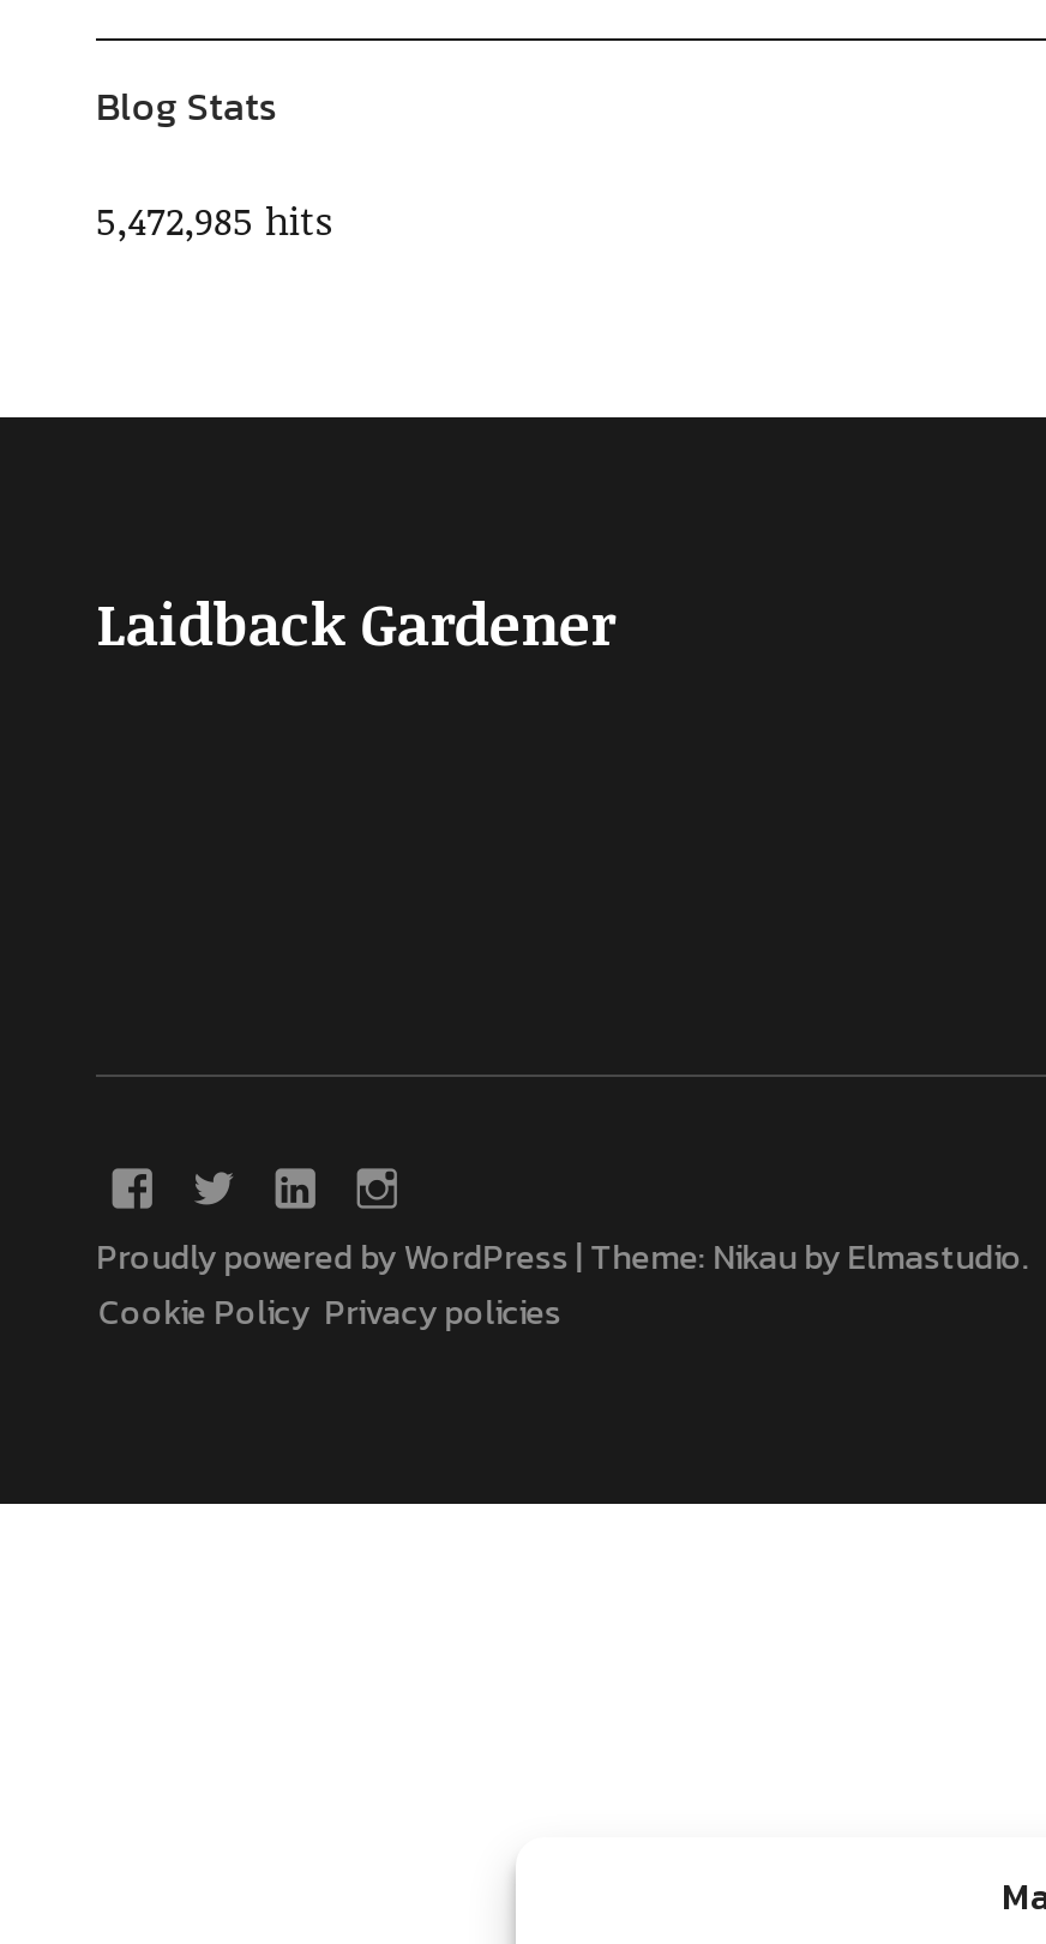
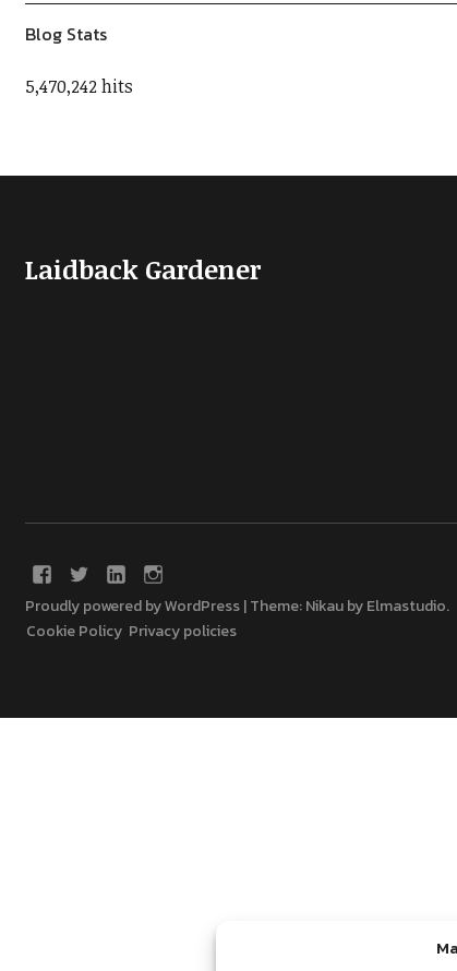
[96,194,334,247] 5,472,985 hits -> [25,74,133,98] 5,470,242 hits

